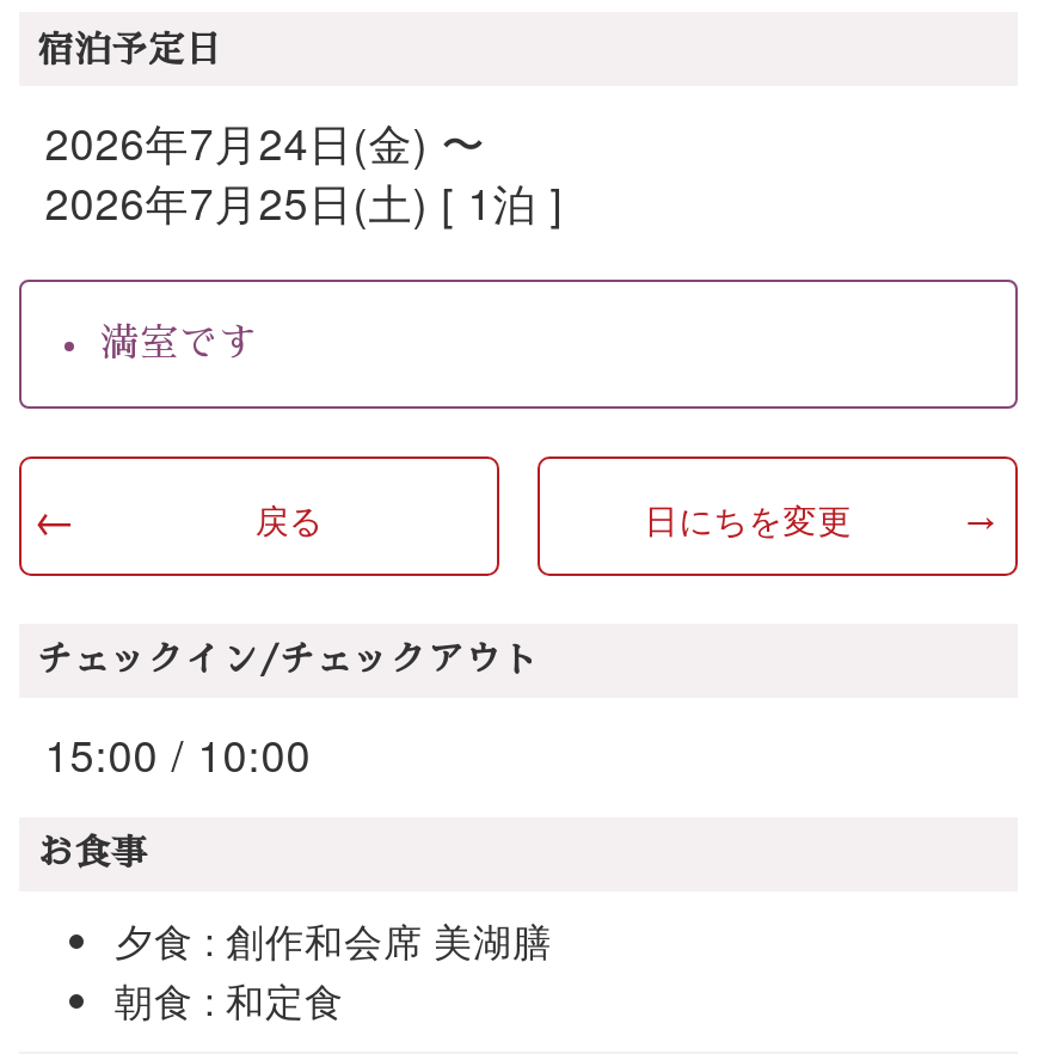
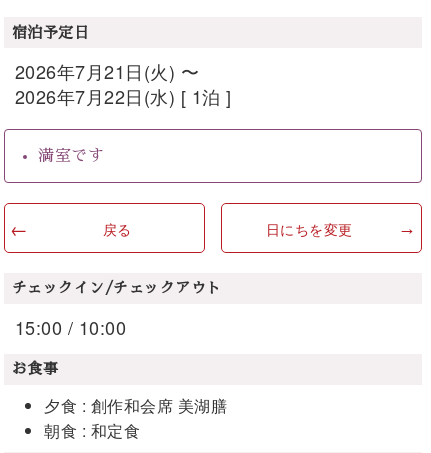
[45,109,486,172] 2026年7月24日(金) 〜 -> [15,58,199,84] 2026年7月21日(火) 〜
[45,169,563,231] 2026年7月25日(土) [ 1泊 ] -> [15,83,232,109] 2026年7月22日(水) [ 1泊 ]

